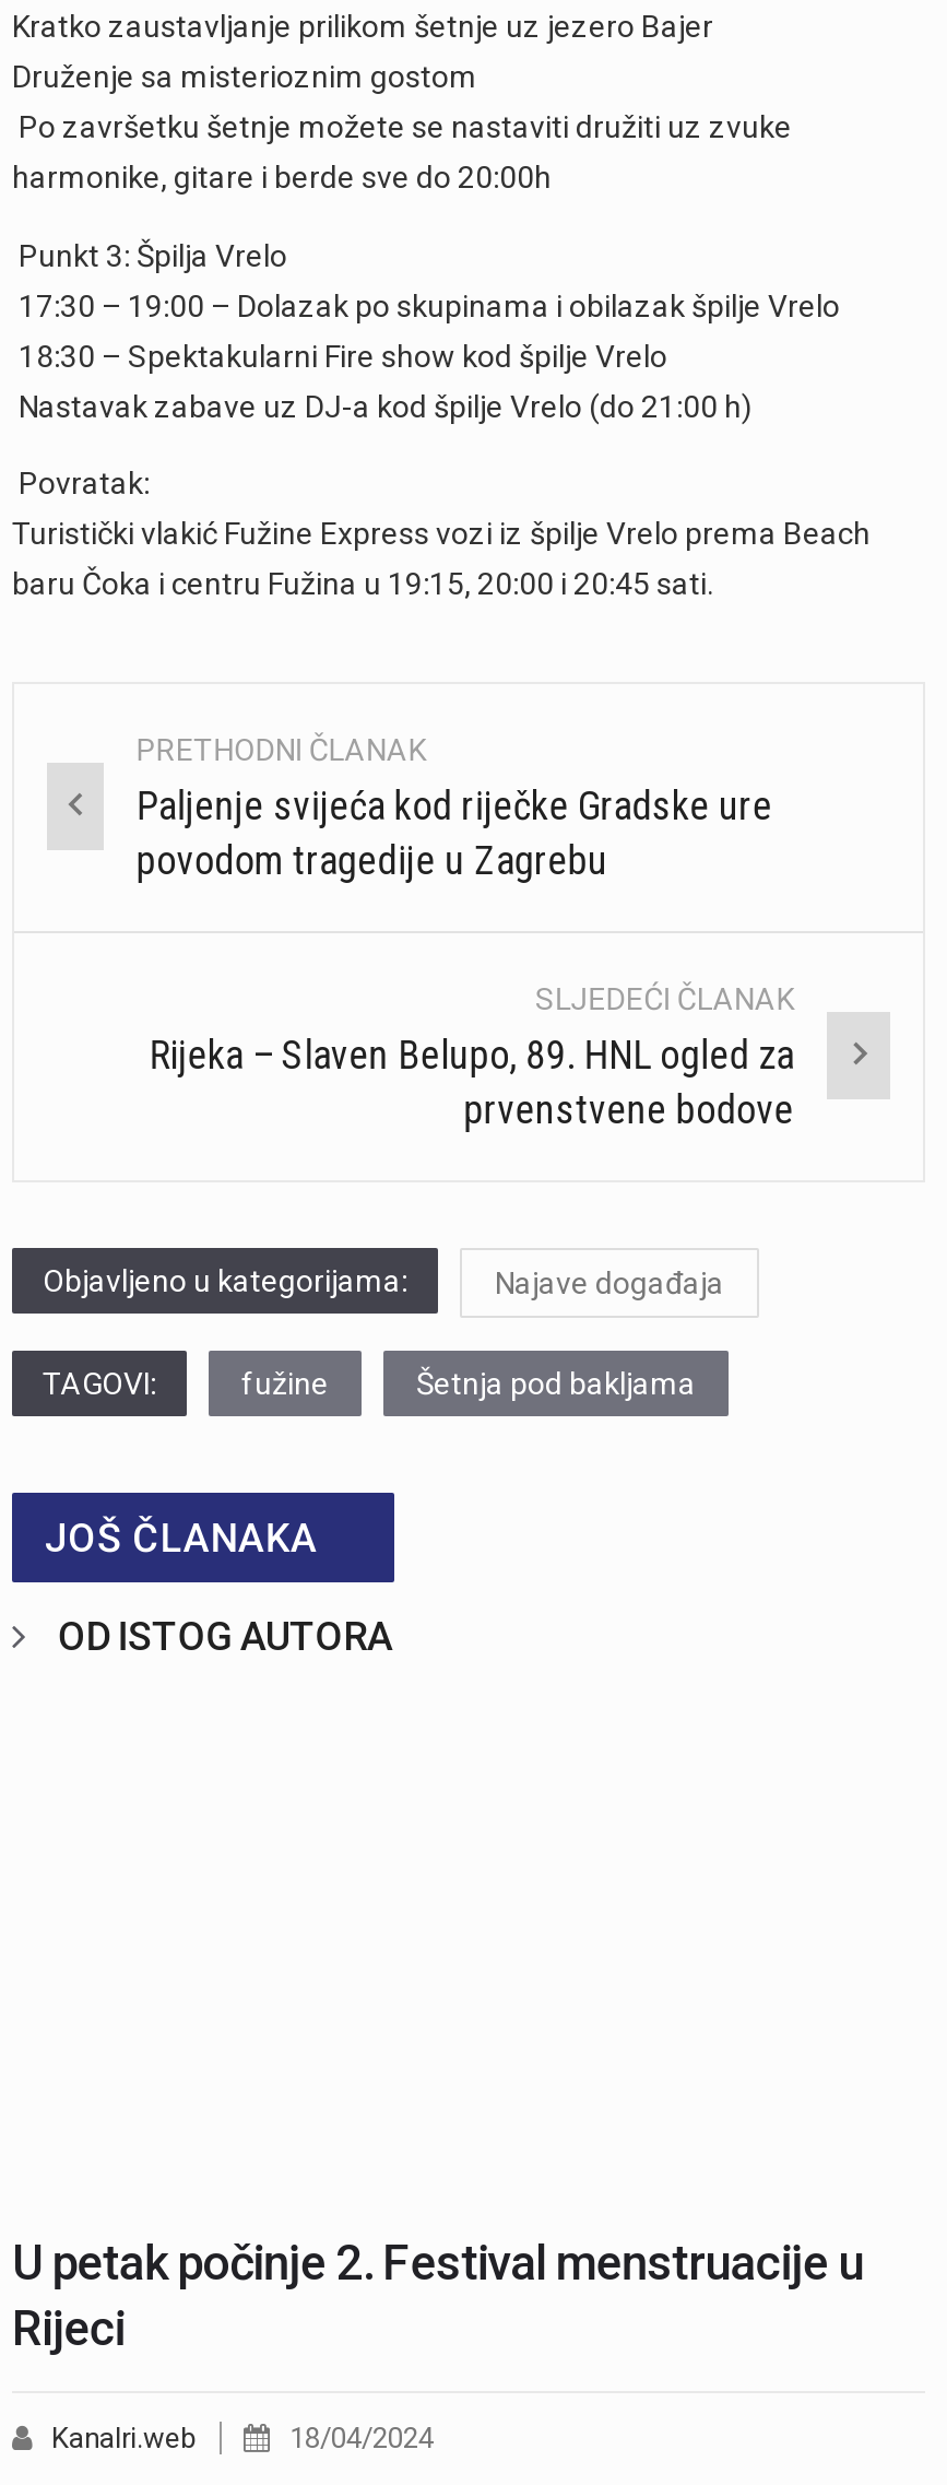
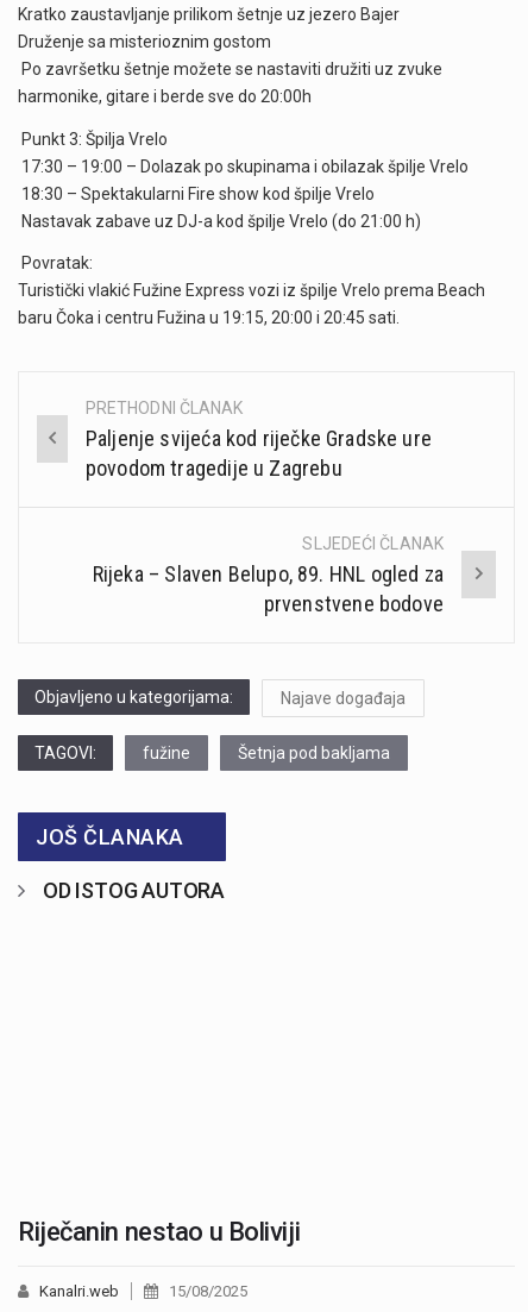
[12,2235,863,2355] U petak počinje 2. Festival menstruacije u | Rijeci -> [18,1216,300,1246] Riječanin nestao u Boliviji
[289,2421,434,2454] 18/04/2024 -> [169,1282,247,1300] 15/08/2025

